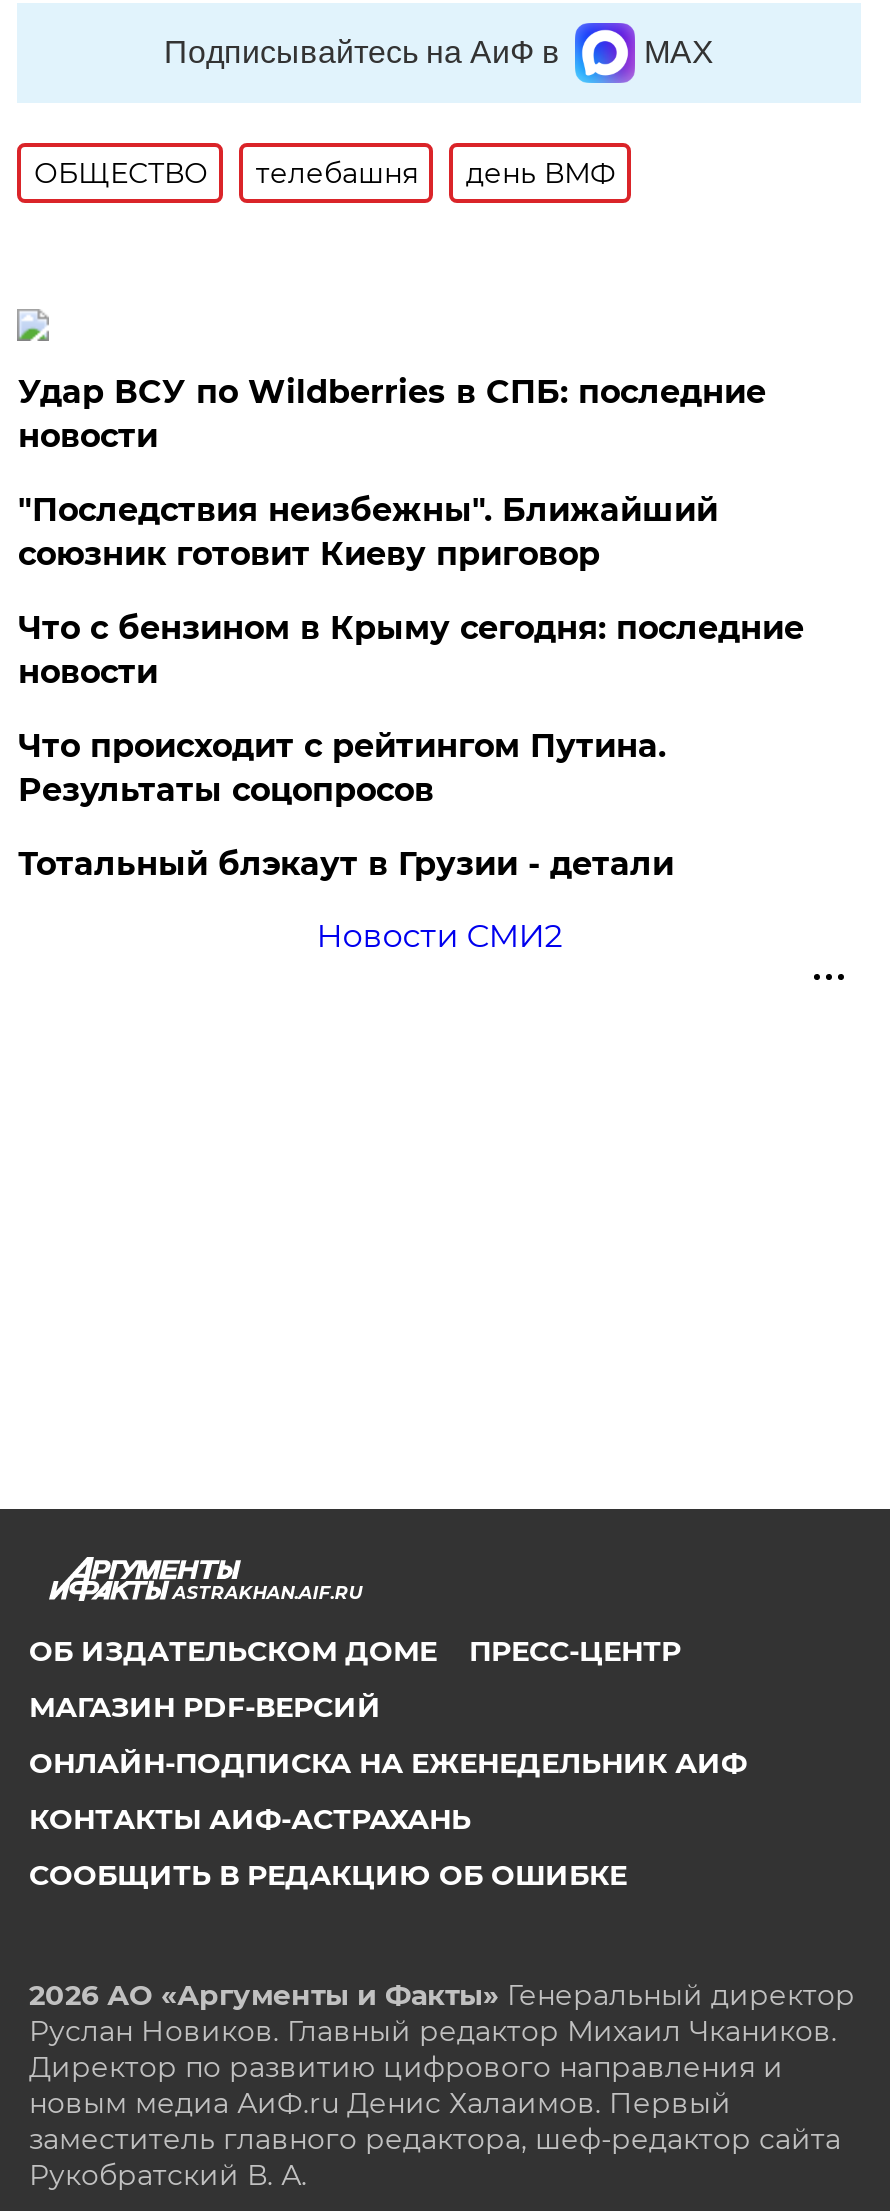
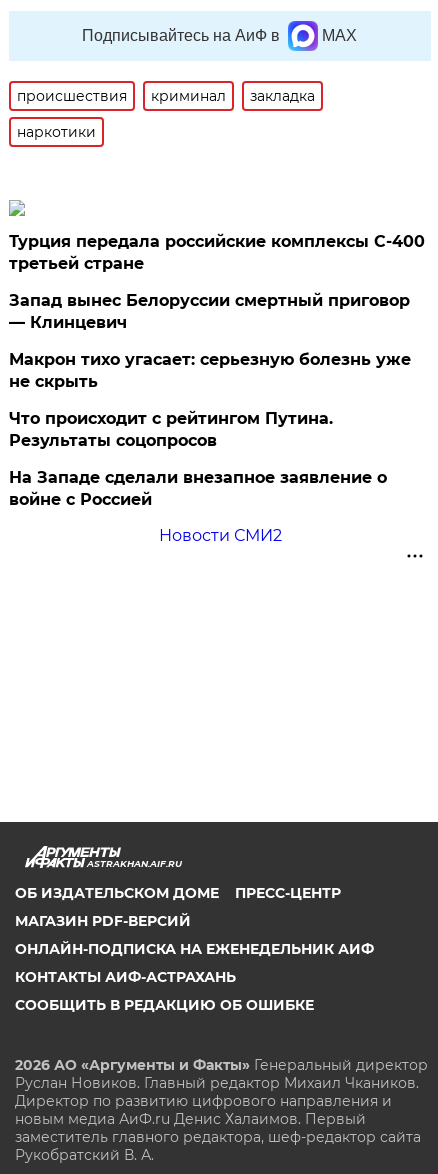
[34,155,616,191] ОБЩЕСТВО | телебашня | день ВМФ -> [17,87,315,141] происшествия | криминал | закладка | наркотики
[18,373,804,691] Удар ВСУ по Wildberries в СПБ: последние | новости | "Последствия неизбежны". Ближайший | союзник готовит Киеву приговор | Что с бензином в Крыму сегодня: последние | новости -> [9,232,425,391] Турция передала российские комплексы С-400 | третьей стране | Запад вынес Белоруссии смертный приговор | — Клинцевич | Макрон тихо угасает: серьезную болезнь уже | не скрыть
[18,845,674,883] Тотальный блэкаут в Грузии - детали -> [9,468,387,509] На Западе сделали внезапное заявление о | войне с Россией

